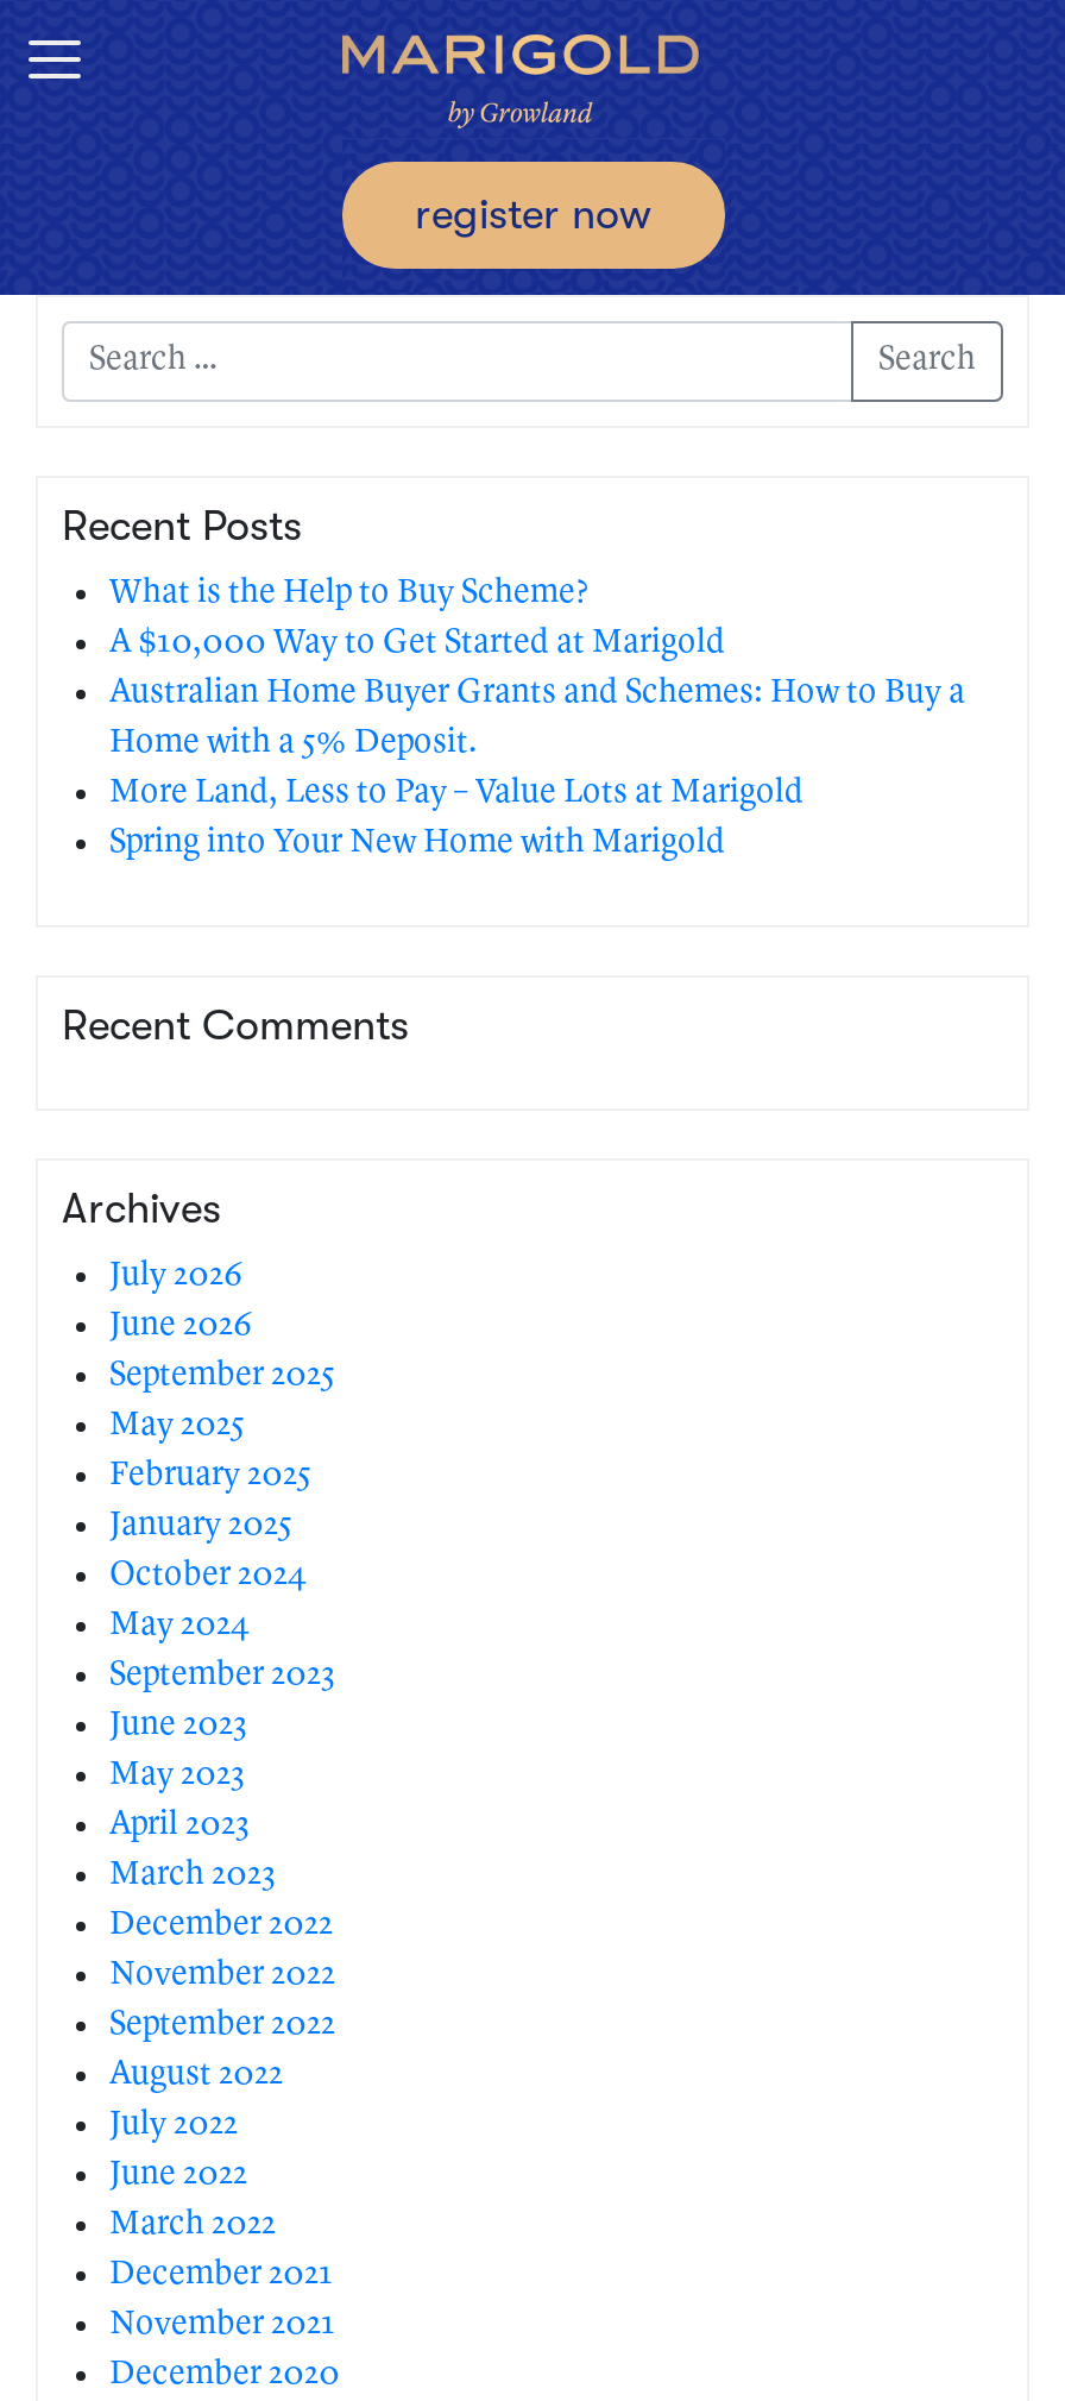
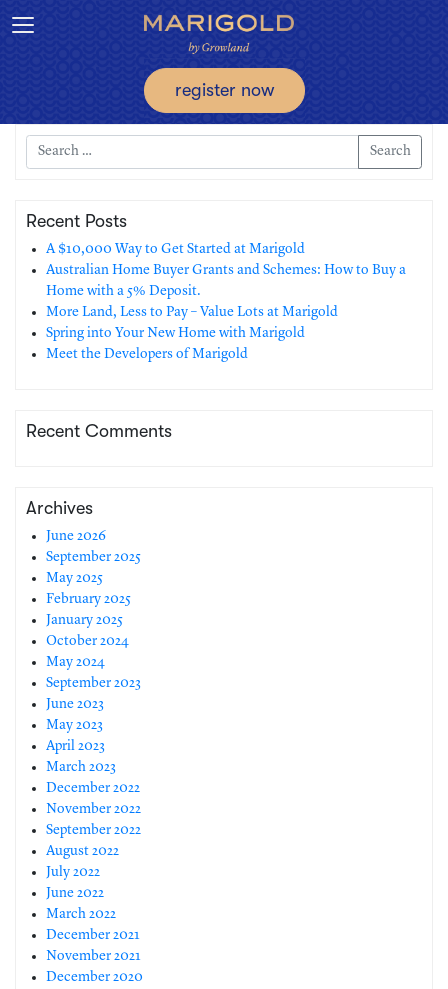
[109,574,590,608] What is the Help to Buy Scheme? -> none
none -> [46,346,248,360] Meet the Developers of Marigold
[109,1257,242,1290] July 2026 -> none

